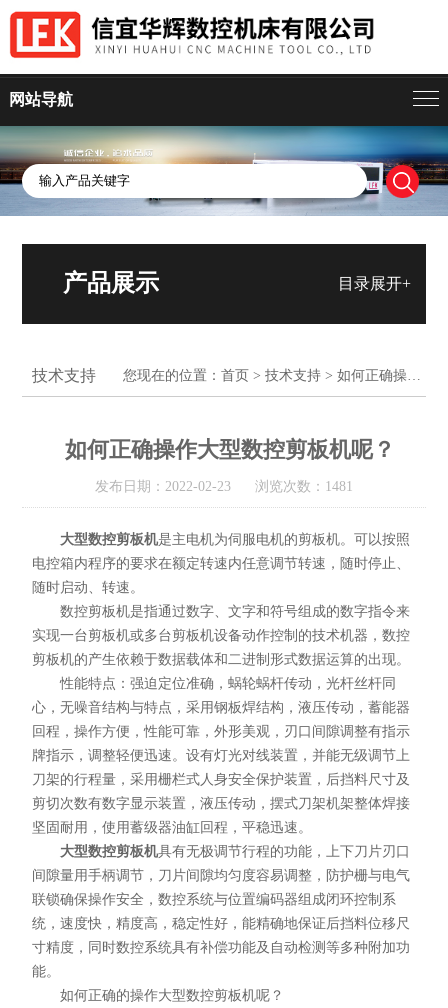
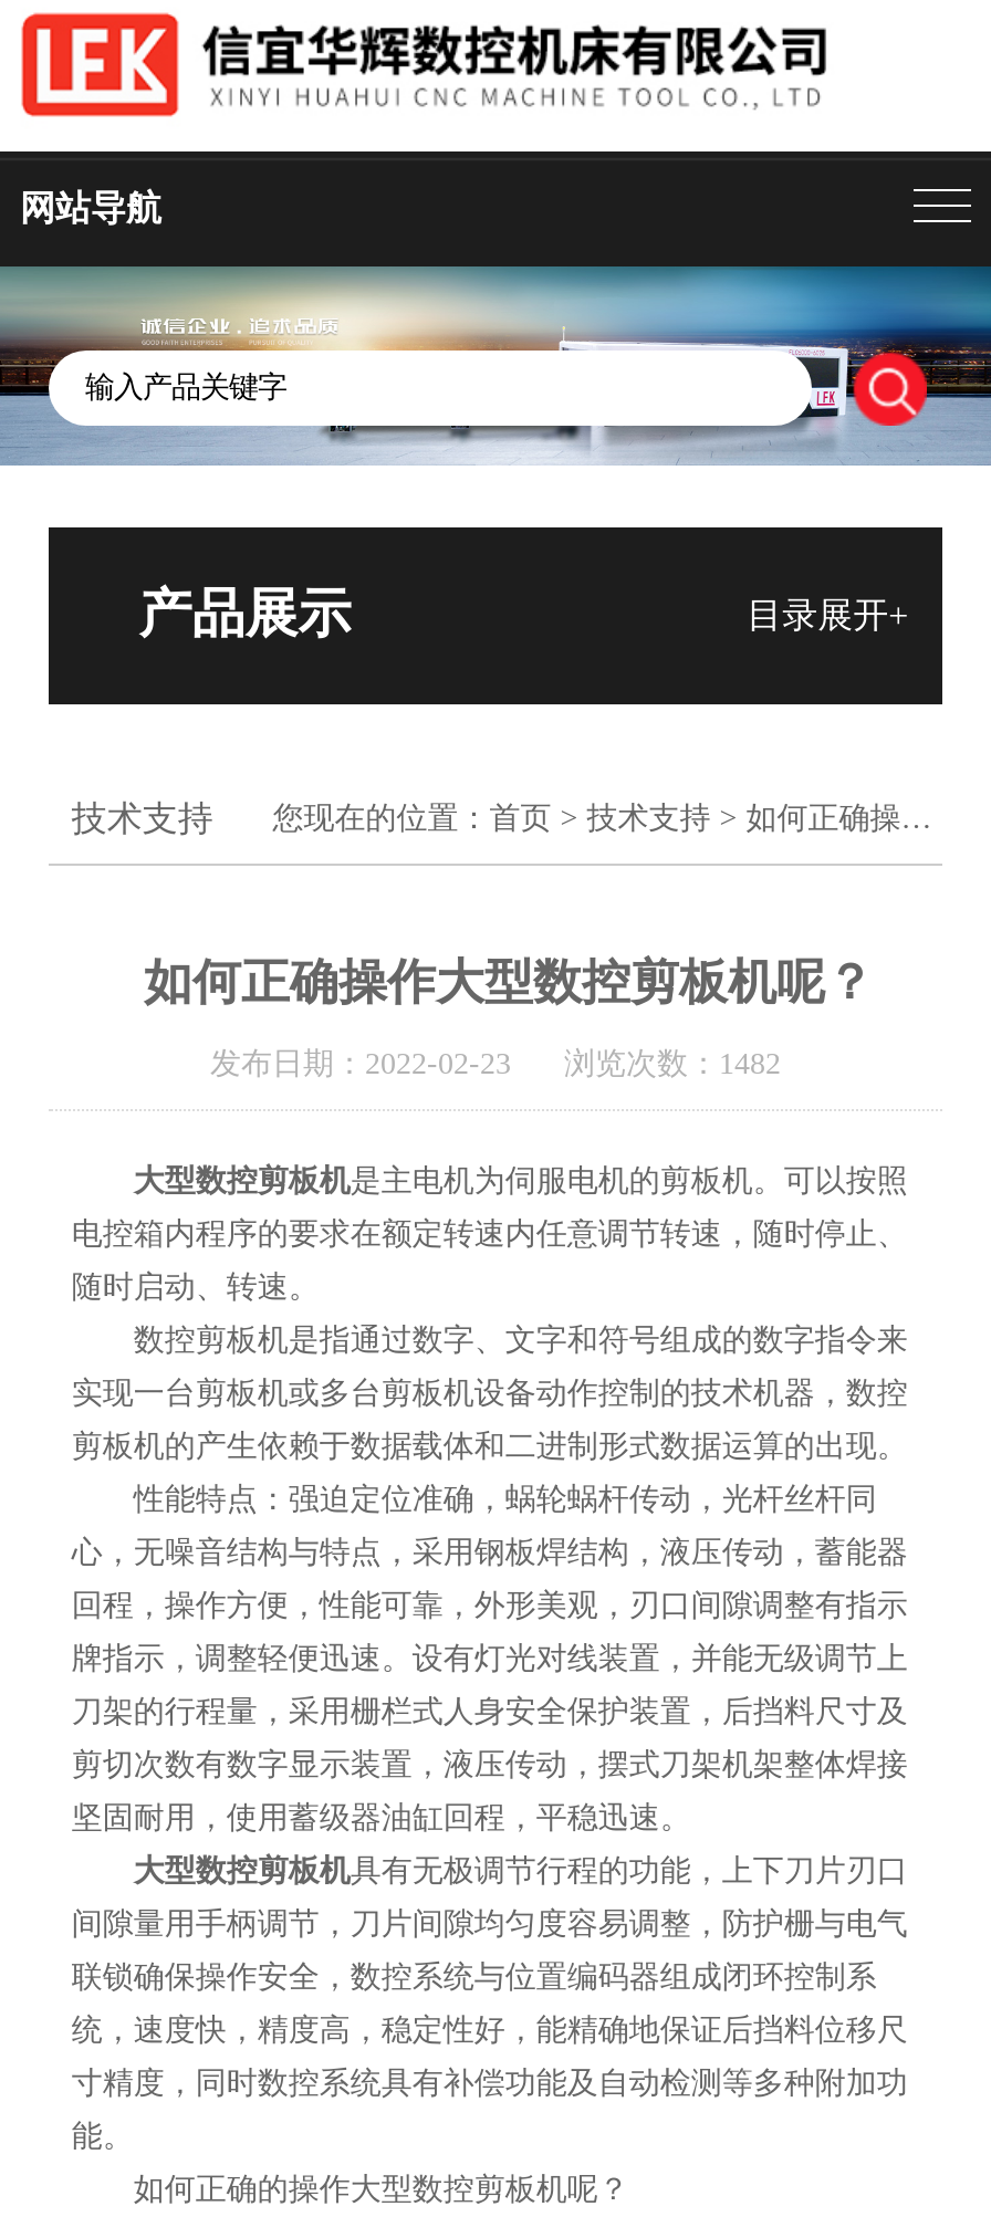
[95,479,353,494] 发布日期：2022-02-23 浏览次数：1481 -> [210,1046,781,1079] 发布日期：2022-02-23 浏览次数：1482

